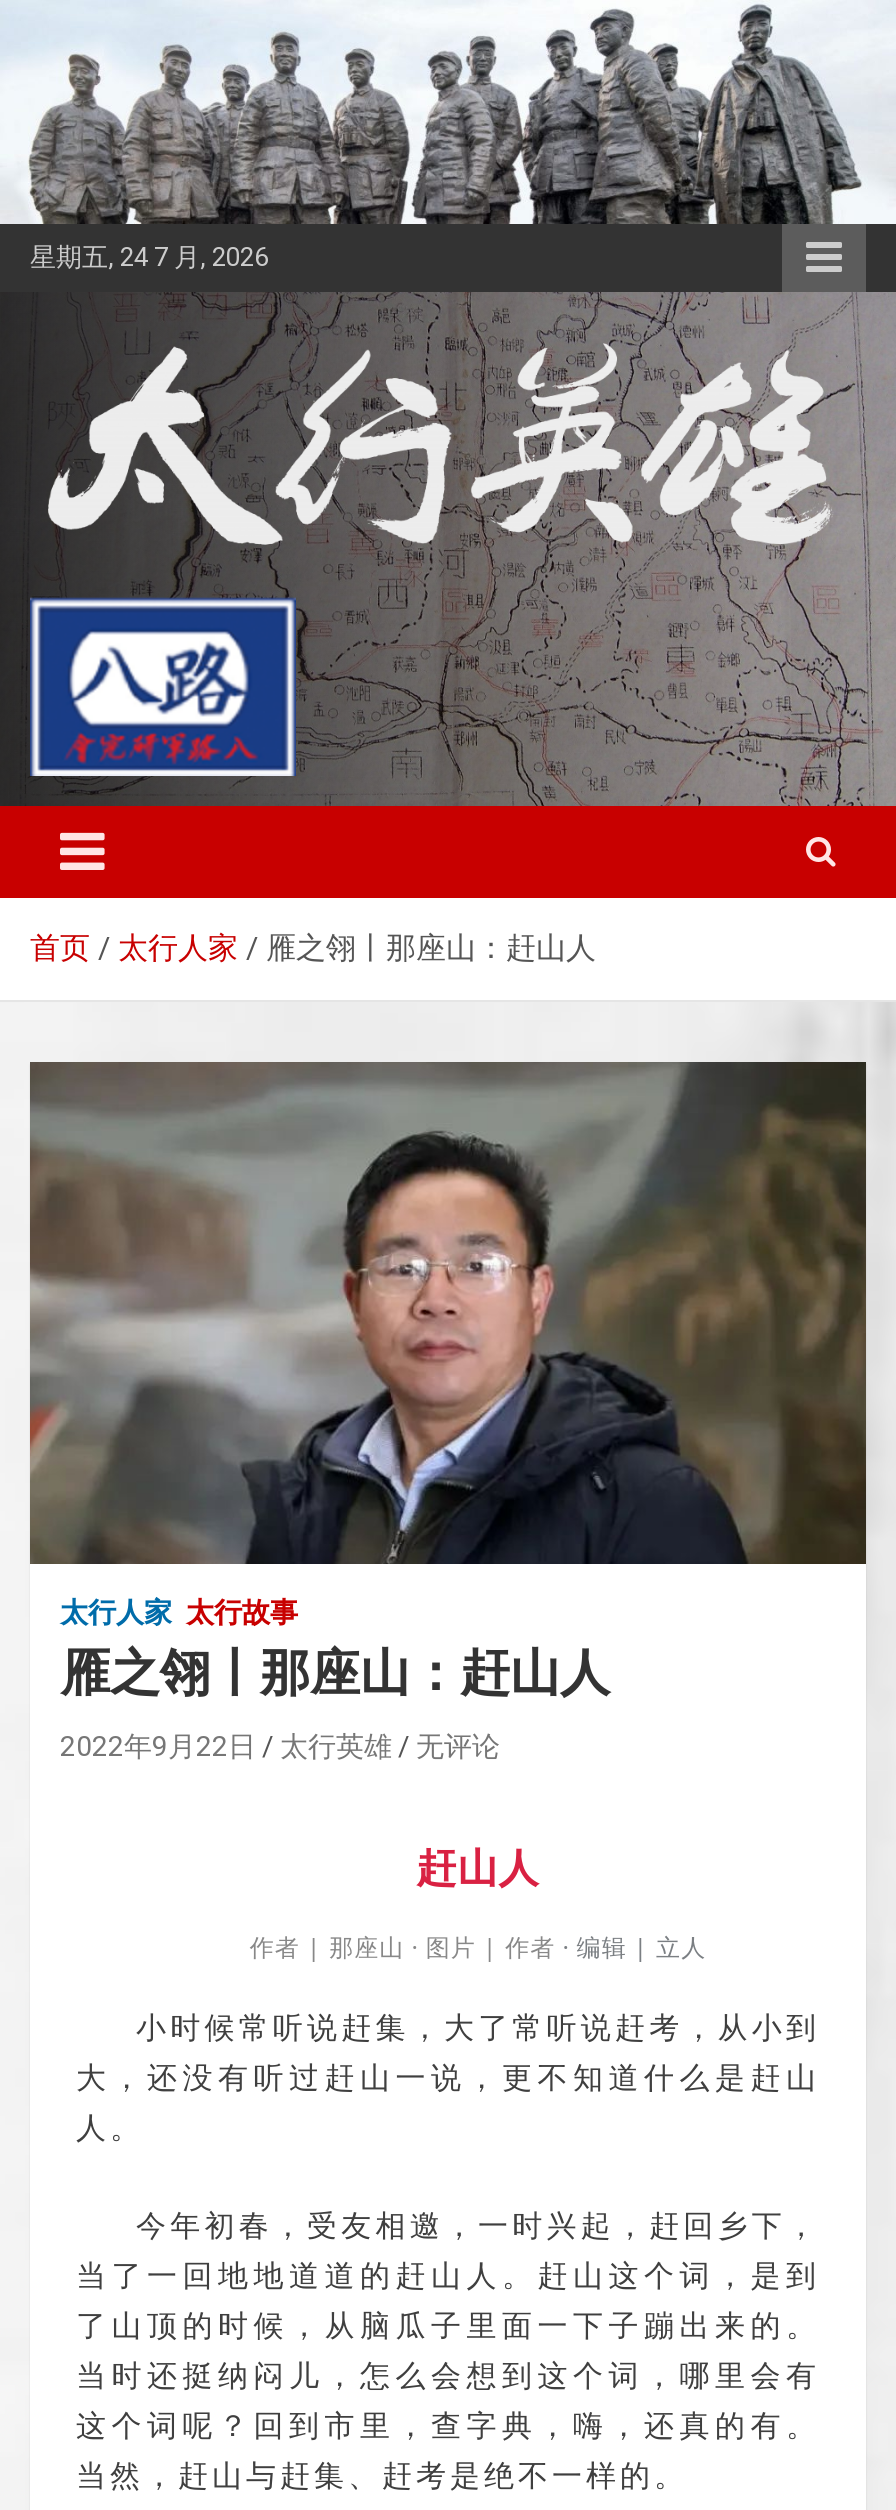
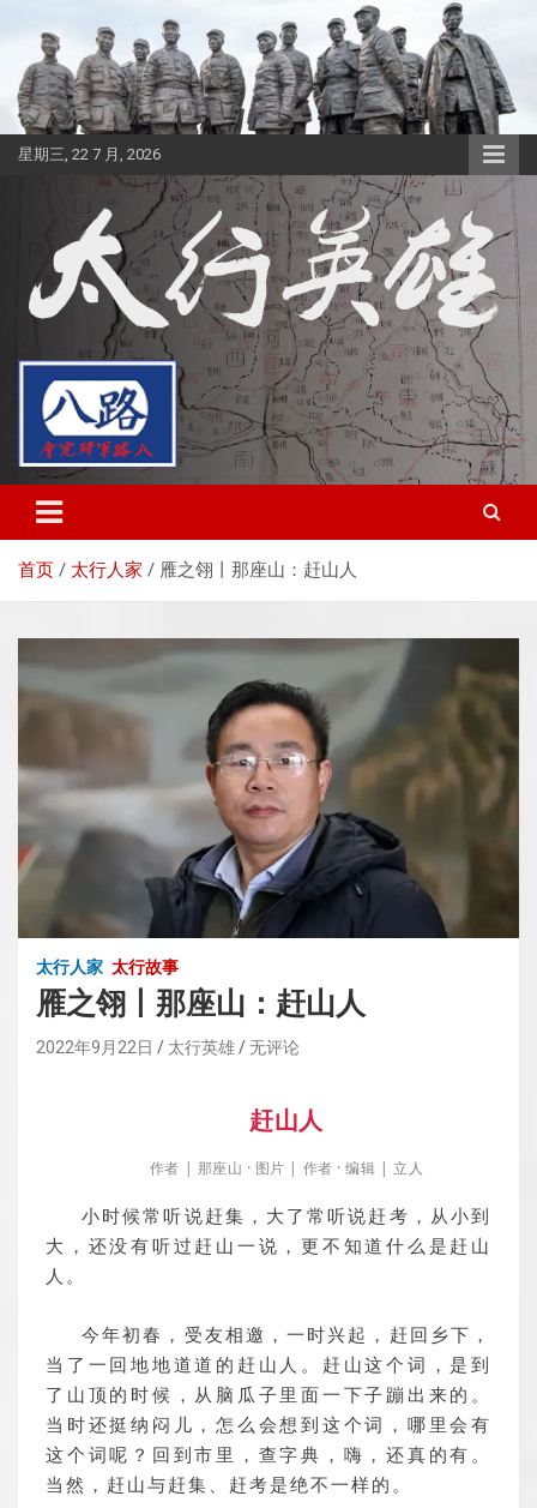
[30,242,268,272] 星期五, 24 7 月, 2026 -> [18,145,161,163] 星期三, 22 7 月, 2026

